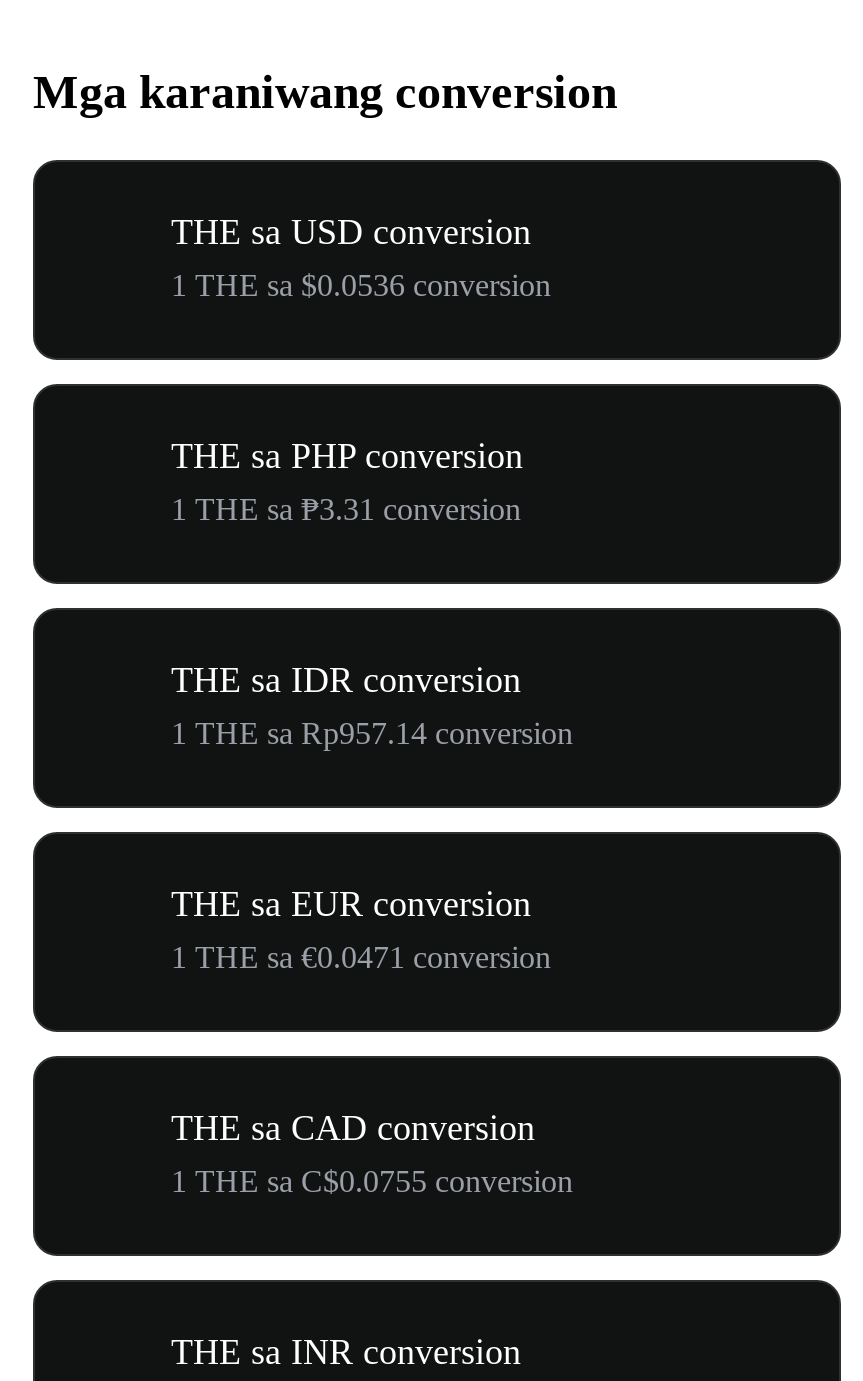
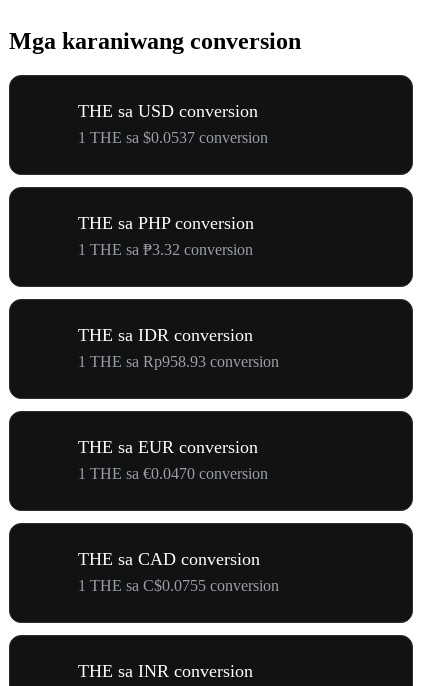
[171,268,551,302] 1 THE sa $0.0536 conversion -> [78,129,268,146] 1 THE sa $0.0537 conversion
[171,492,521,526] 1 THE sa ₱3.31 conversion -> [78,241,253,258] 1 THE sa ₱3.32 conversion
[171,716,573,750] 1 THE sa Rp957.14 conversion -> [78,353,279,370] 1 THE sa Rp958.93 conversion
[171,940,551,974] 1 THE sa €0.0471 conversion -> [78,465,268,482] 1 THE sa €0.0470 conversion

